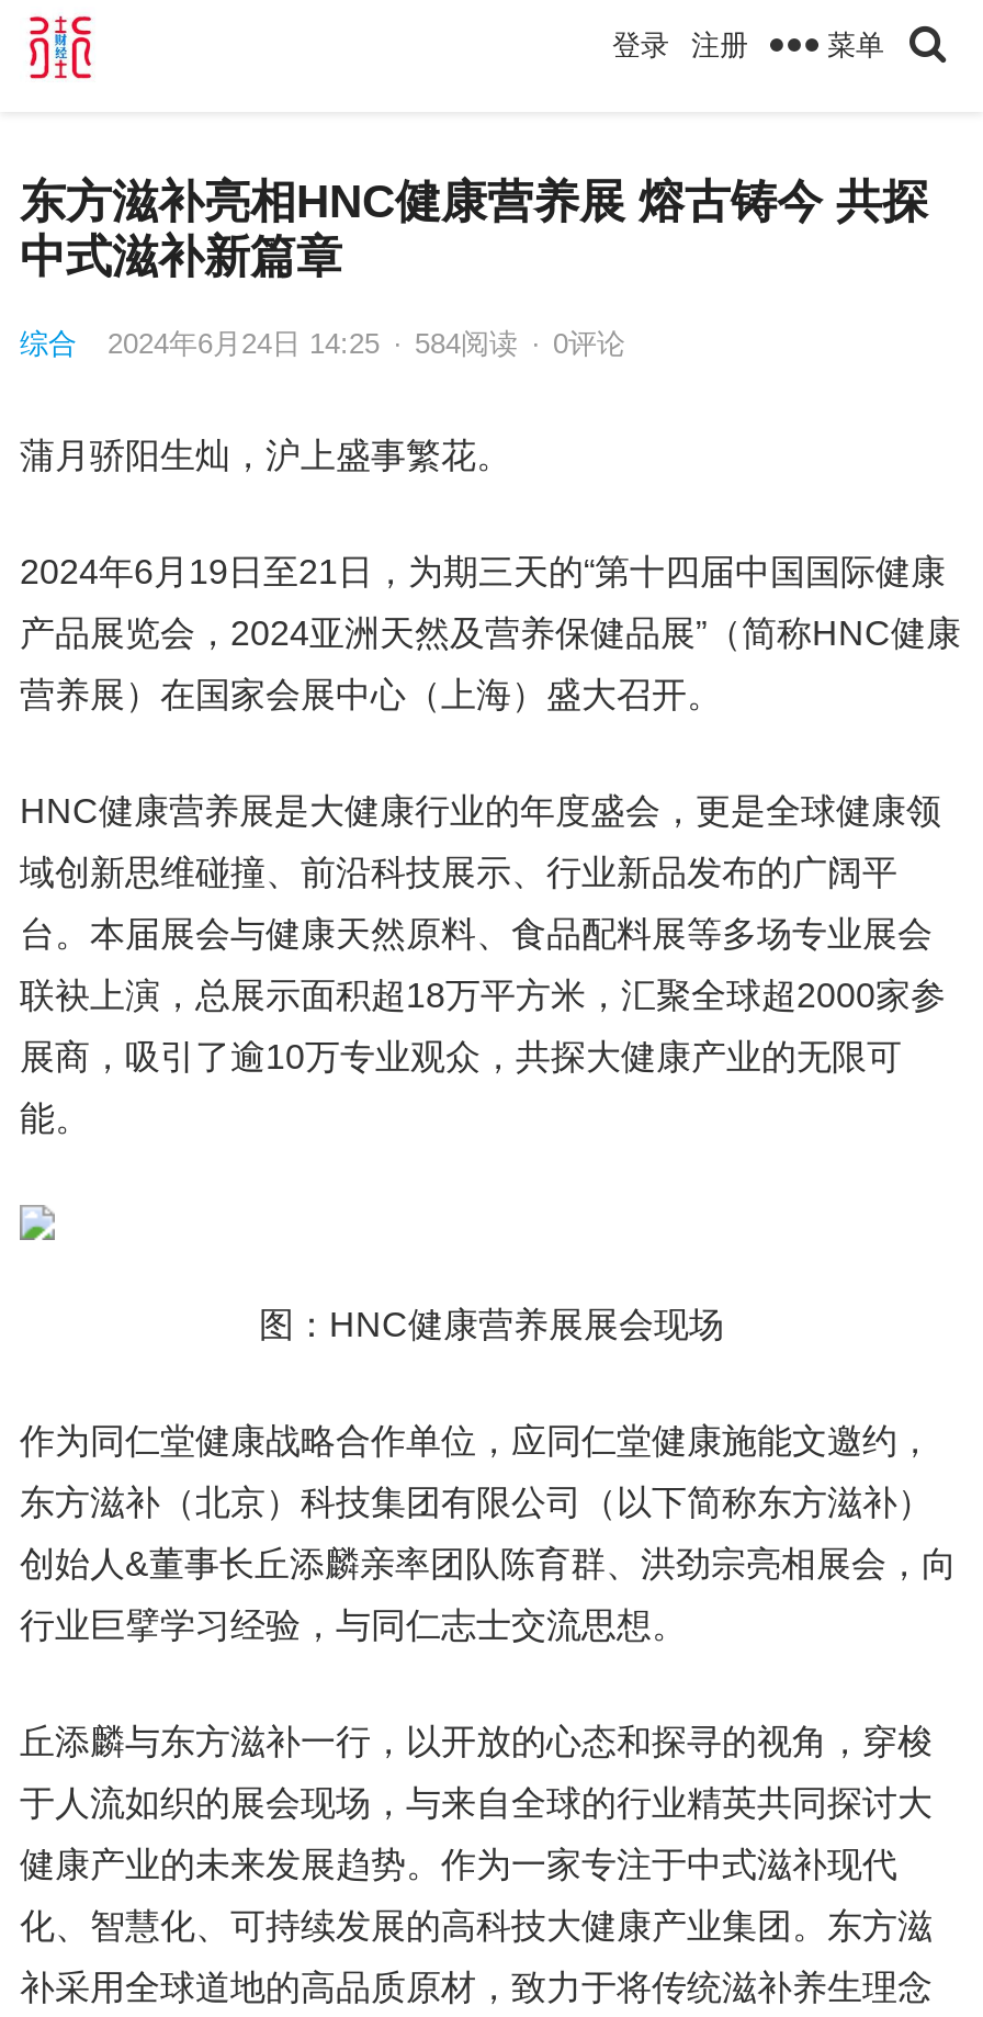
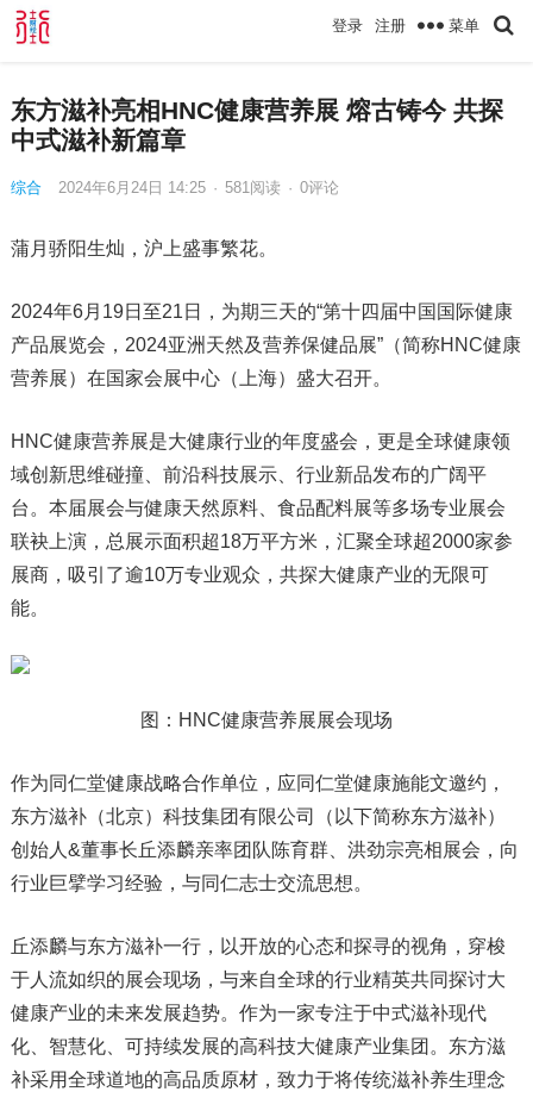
[108,327,625,360] 2024年6月24日 14:25 · 584阅读 · 0评论 -> [58,179,339,196] 2024年6月24日 14:25 · 581阅读 · 0评论

